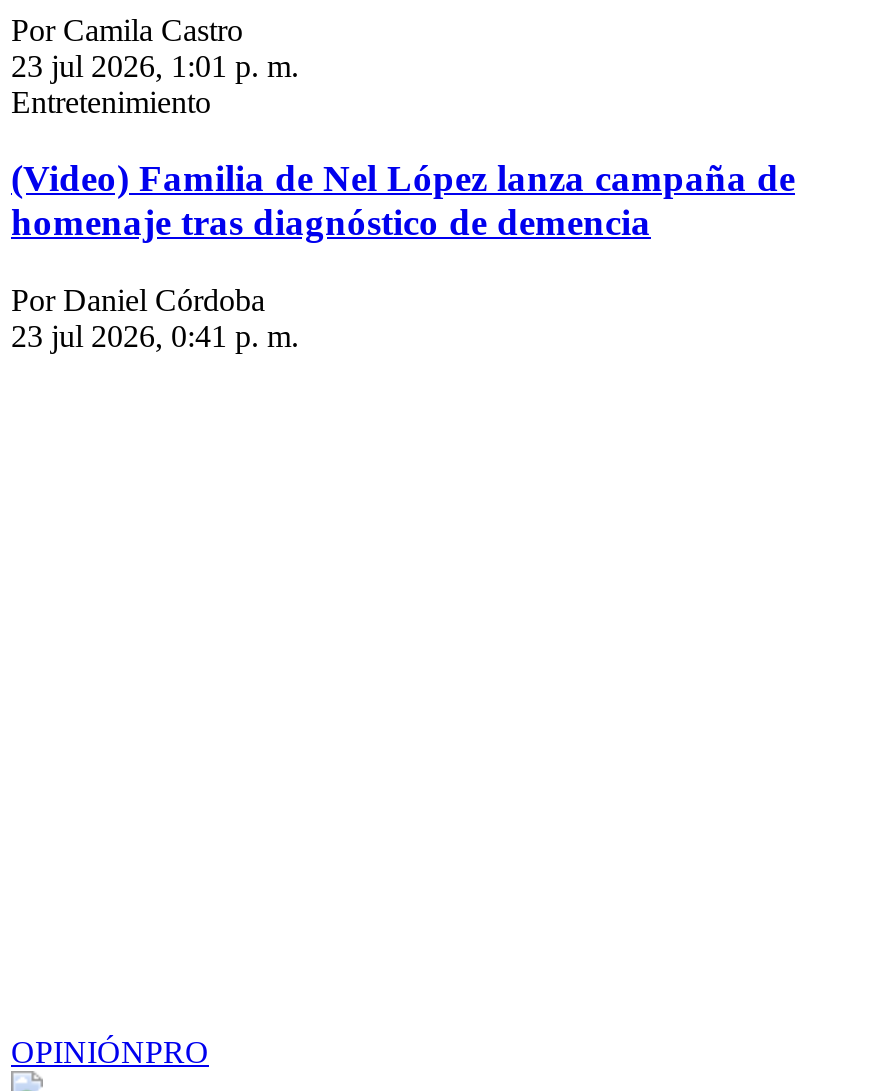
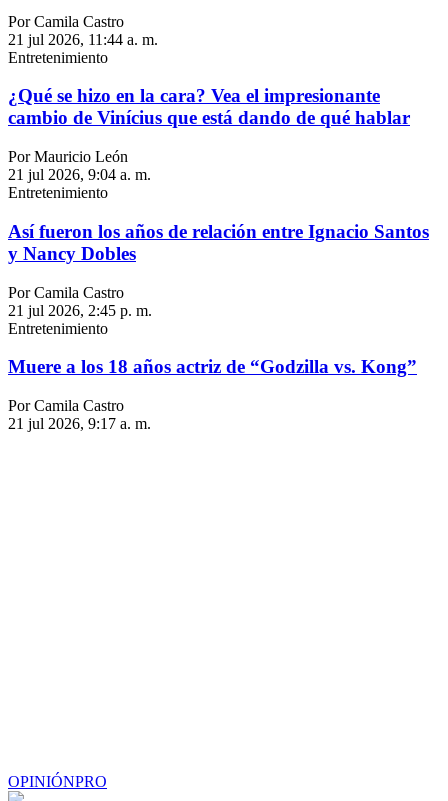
[11,48,299,82] 23 jul 2026, 1:01 p. m. -> [8,31,158,48] 21 jul 2026, 11:44 a. m.
[11,158,795,353] (Video) Familia de Nel López lanza campaña de | homenaje tras diagnóstico de demencia | Por Daniel Córdoba | 23 jul 2026, 0:41 p. m. -> [8,85,429,432] ¿Qué se hizo en la cara? Vea el impresionante | cambio de Vinícius que está dando de qué hablar | Por Mauricio León | 21 jul 2026, 9:04 a. m. | Entretenimiento | Así fueron los años de relación entre Ignacio Santos | y Nancy Dobles | Por Camila Castro | 21 jul 2026, 2:45 p. m. | Entretenimiento | Muere a los 18 años actriz de “Godzilla vs. Kong” | Por Camila Castro | 21 jul 2026, 9:17 a. m.

